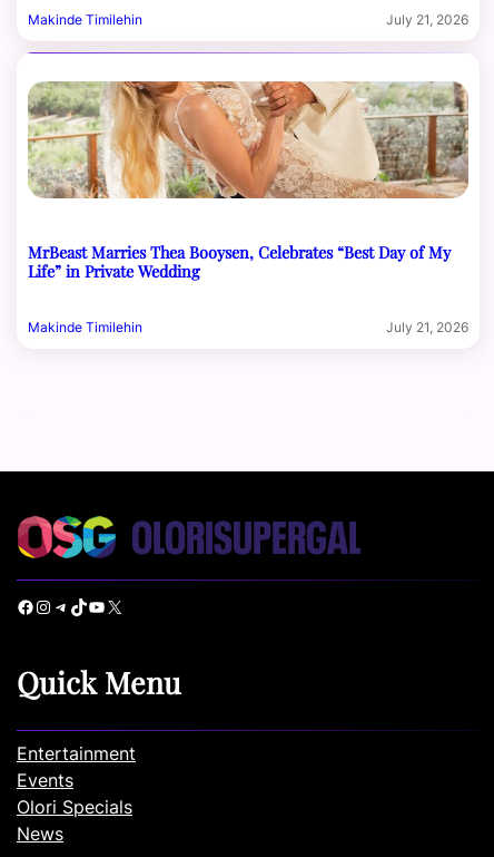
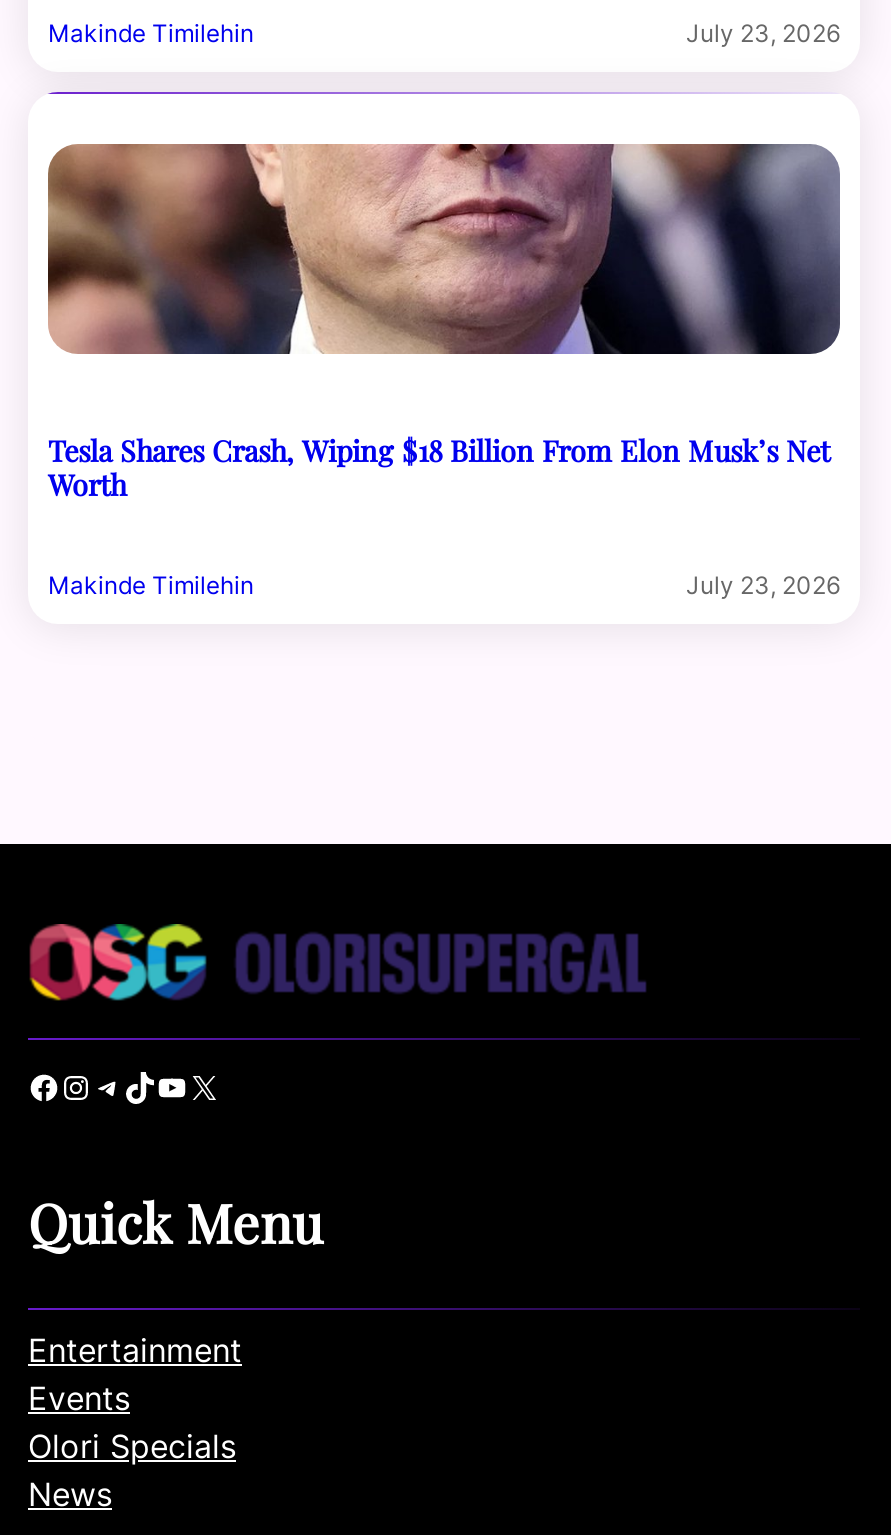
[386,12,468,28] July 21, 2026 -> [686,19,840,49] July 23, 2026
[28,80,468,282] [image] | MrBeast Marries Thea Booysen, Celebrates “Best Day of My | Life” in Private Wedding -> [46,142,840,505] [image] | Tesla Shares Crash, Wiping $18 Billion From Elon Musk’s Net | Worth
[386,319,468,336] July 21, 2026 -> [686,571,840,601] July 23, 2026

